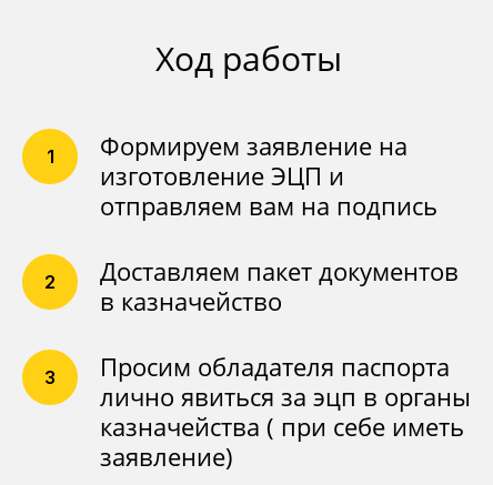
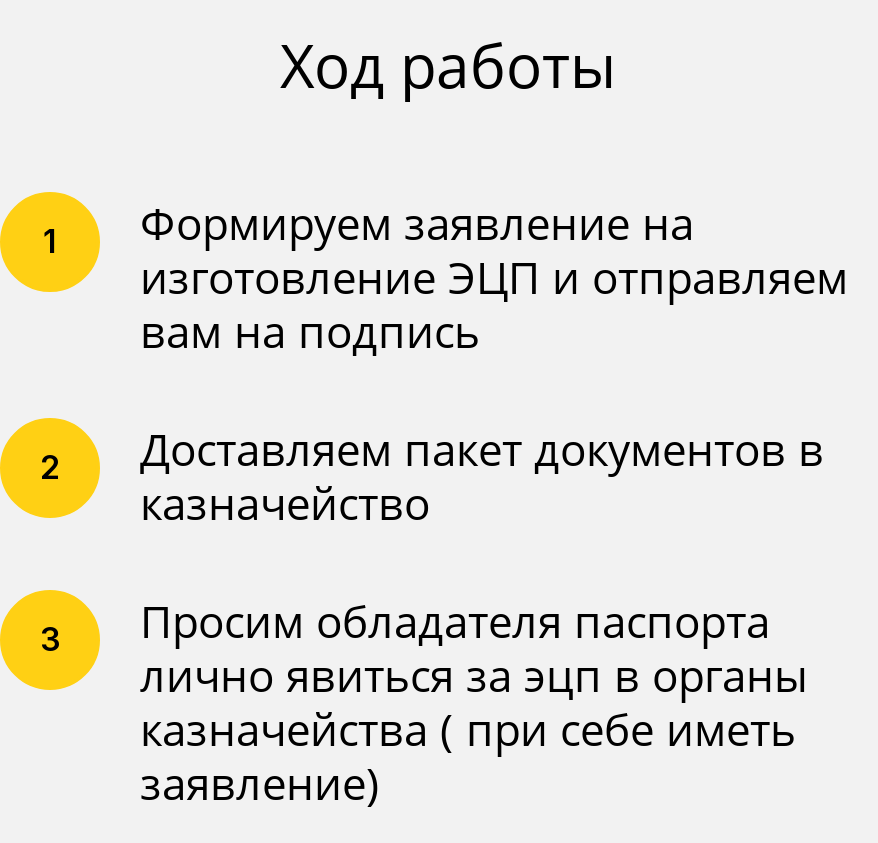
[3,128,62,185] [image] -> [6,190,112,294] [image]
[3,253,62,311] [image] -> [6,416,112,520] [image]
[3,348,62,406] [image] -> [6,588,112,692] [image]

